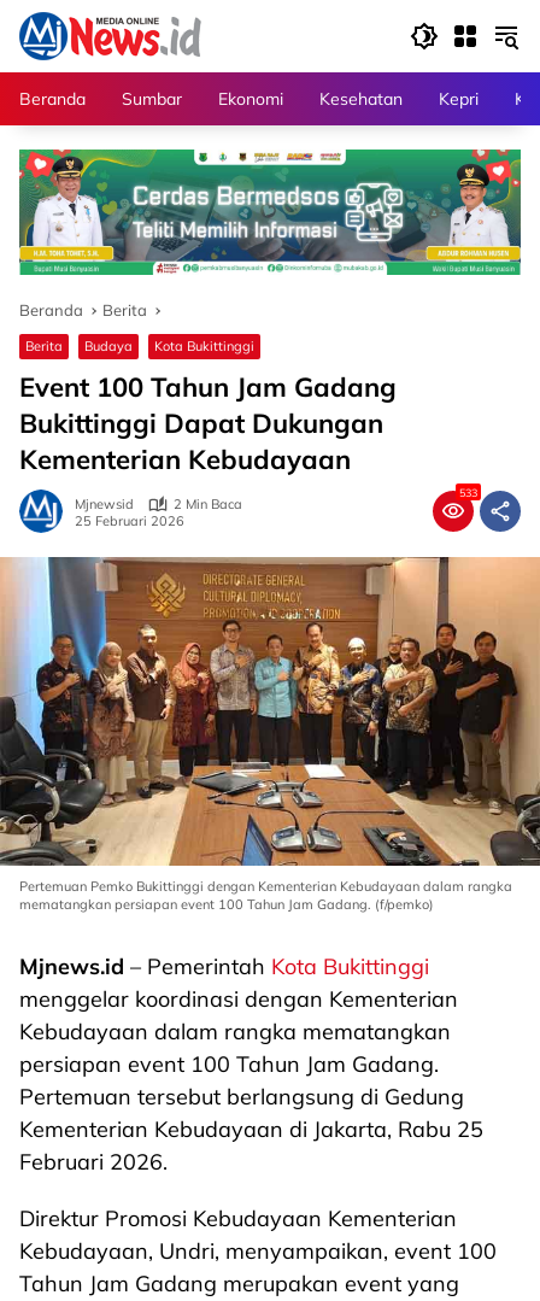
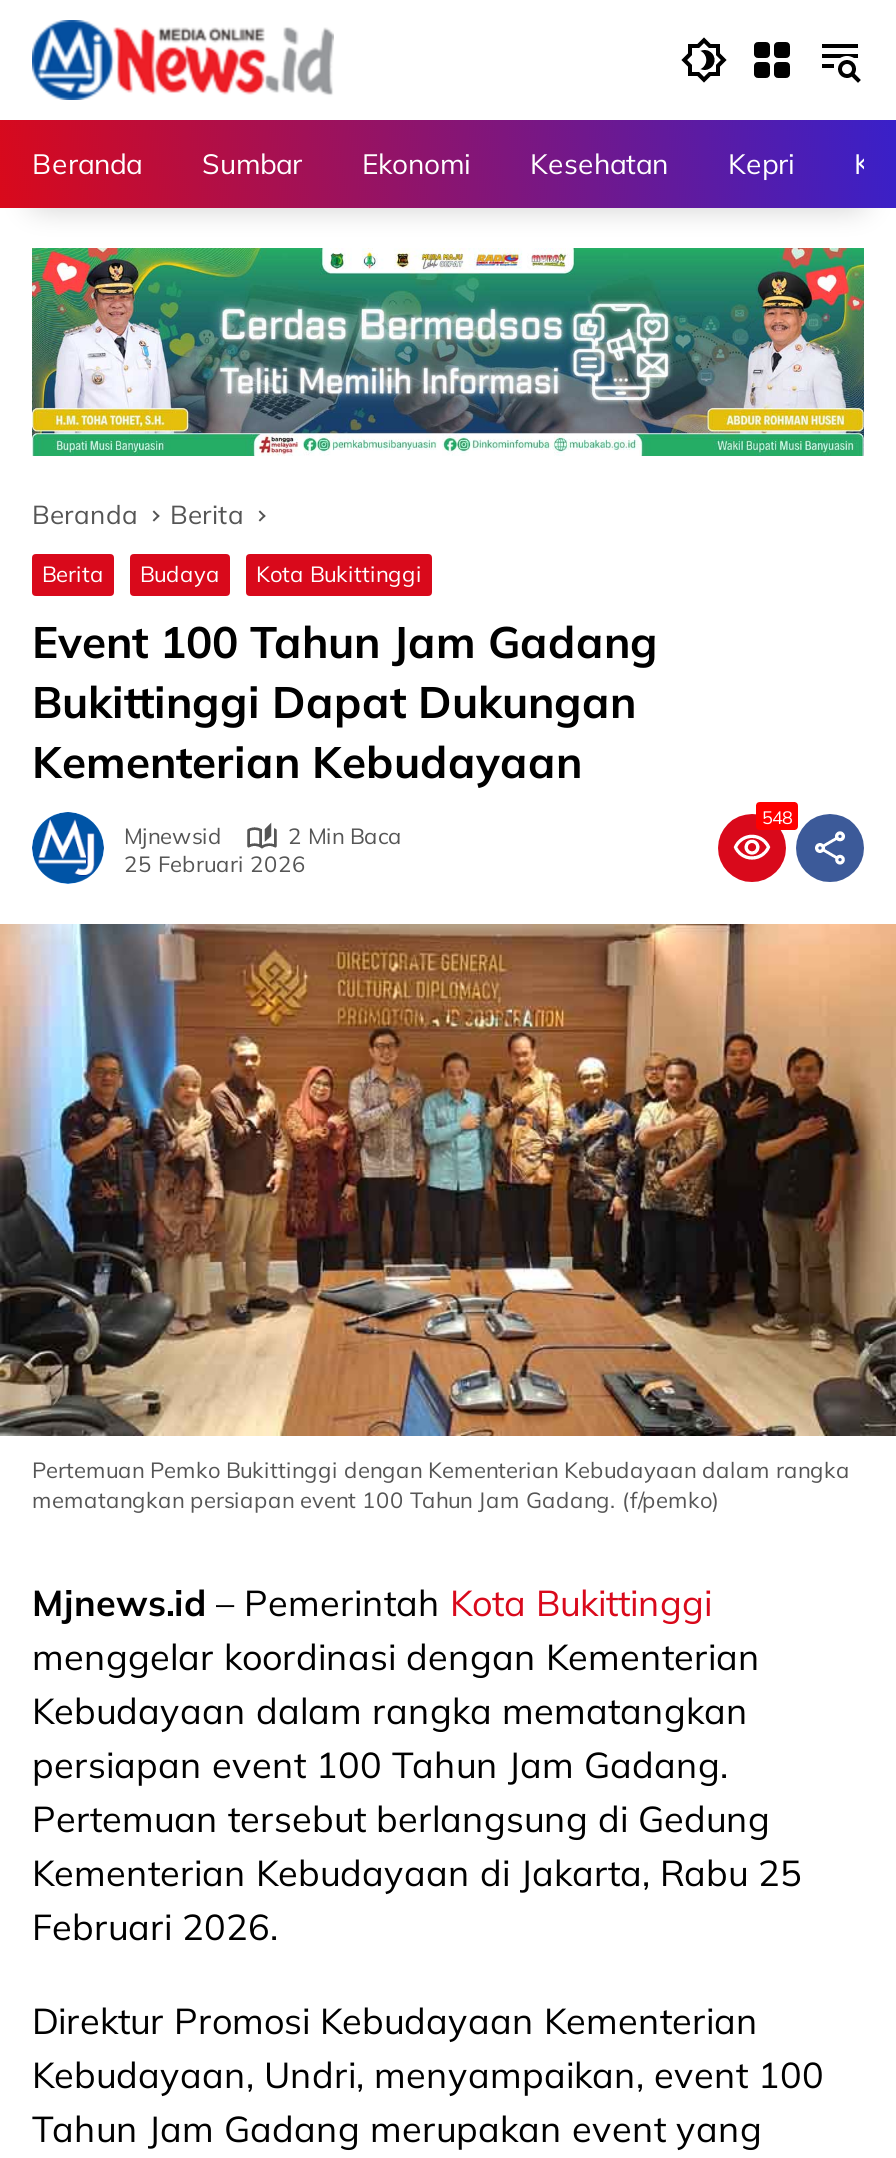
[459,486,477,499] 533 -> [762,806,792,828] 548

